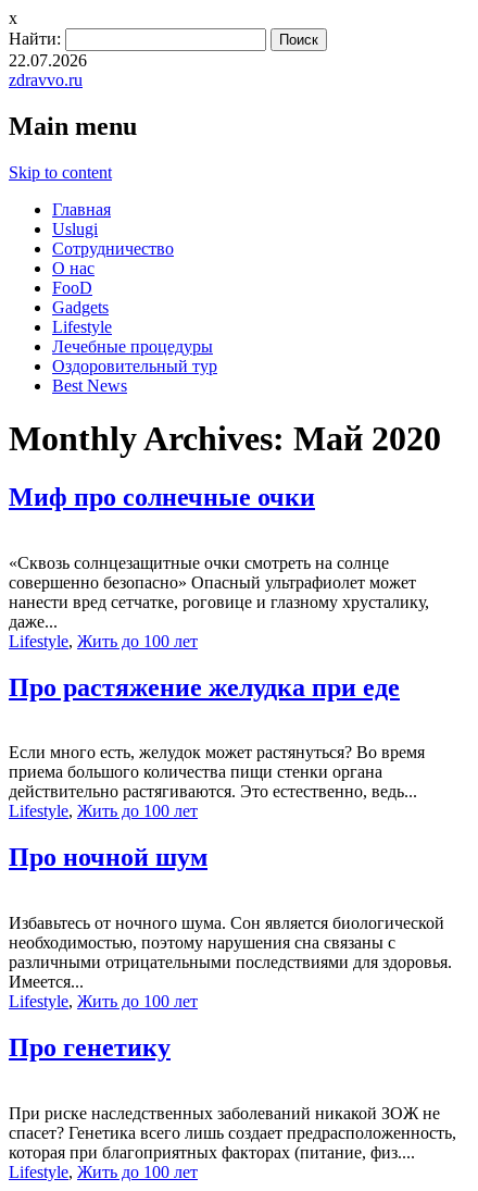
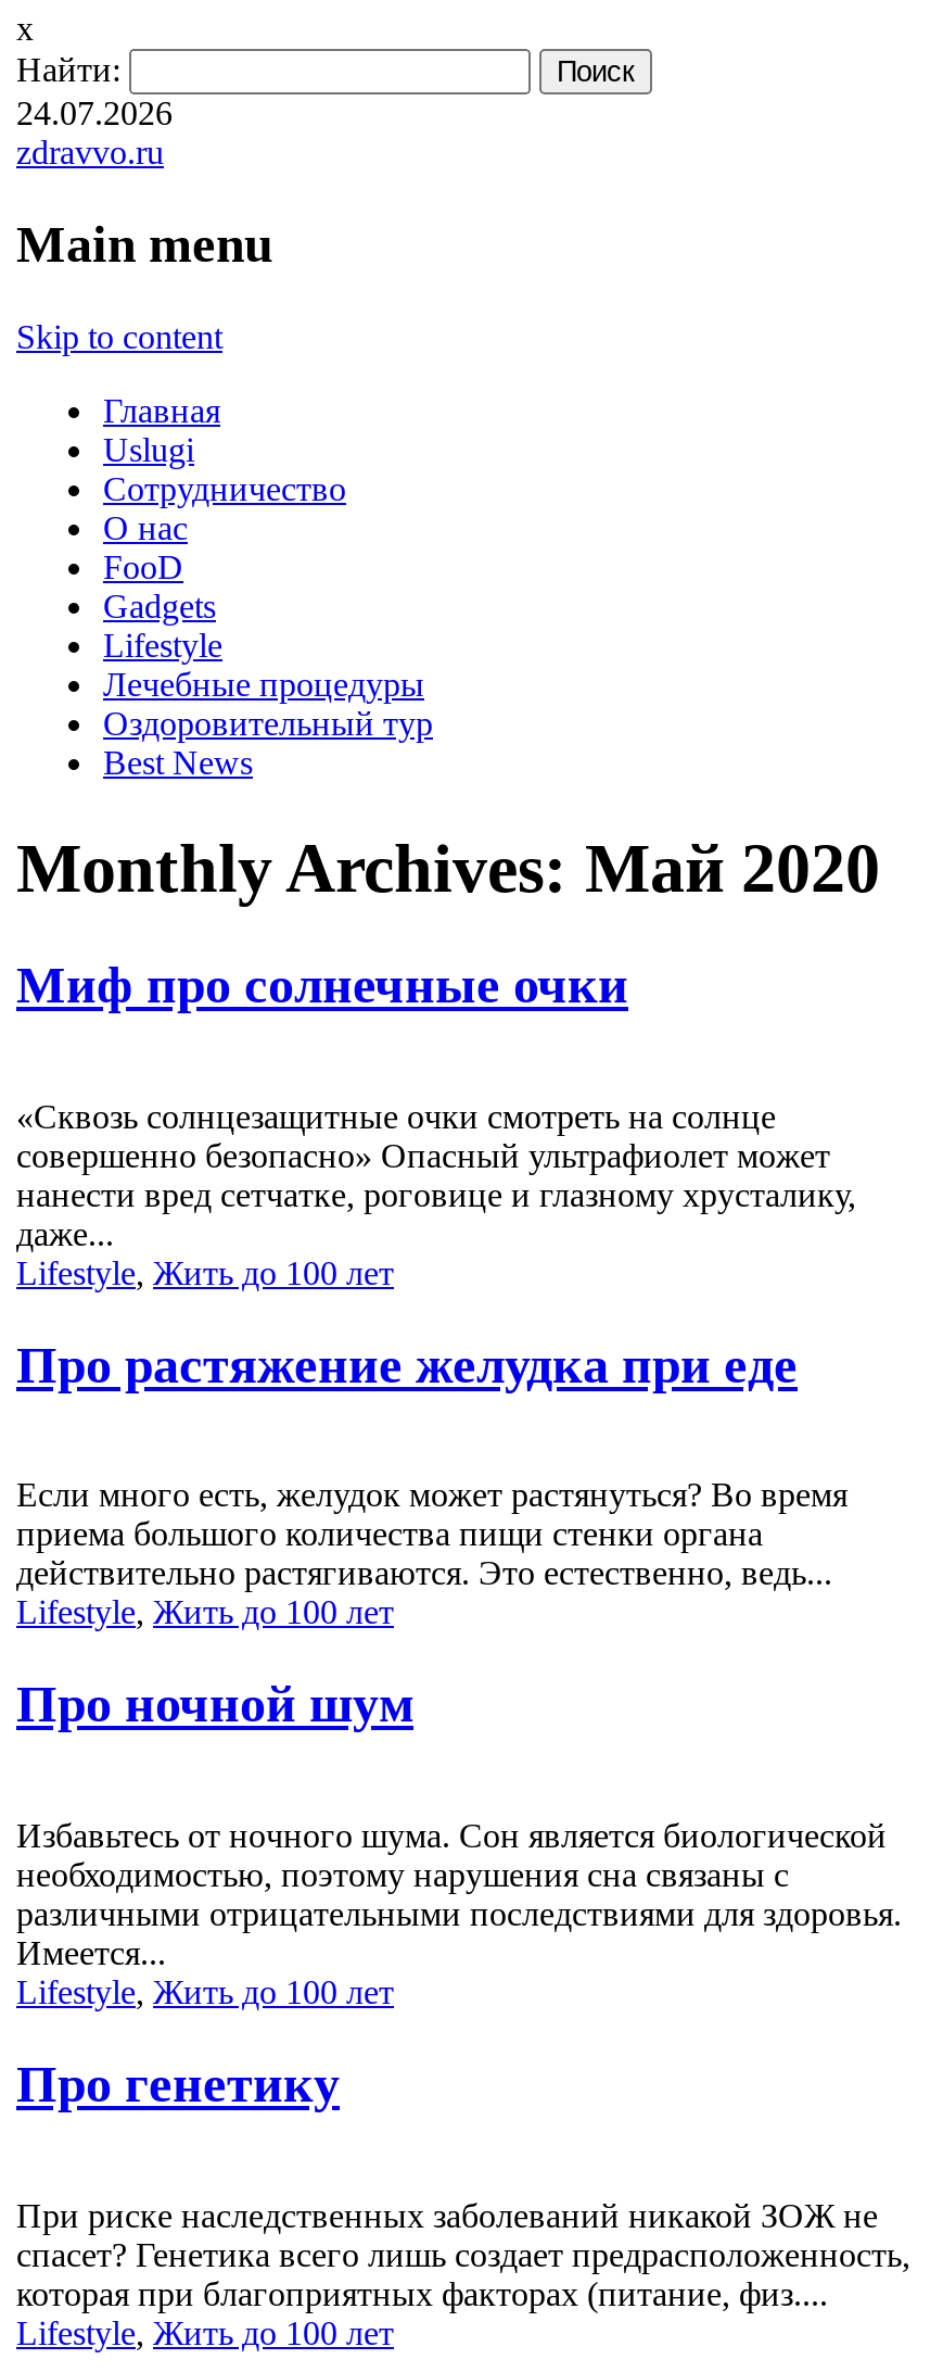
[9,51,87,70] 22.07.2026 -> [16,94,173,131] 24.07.2026

